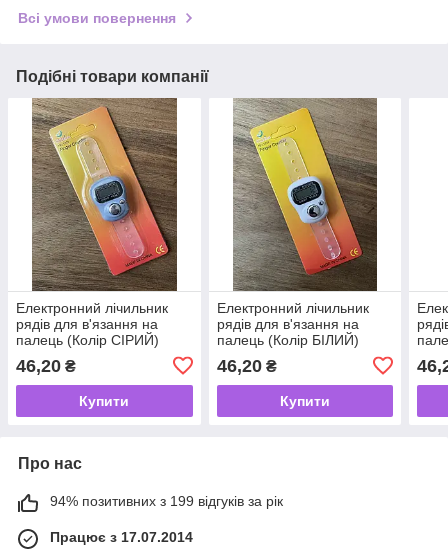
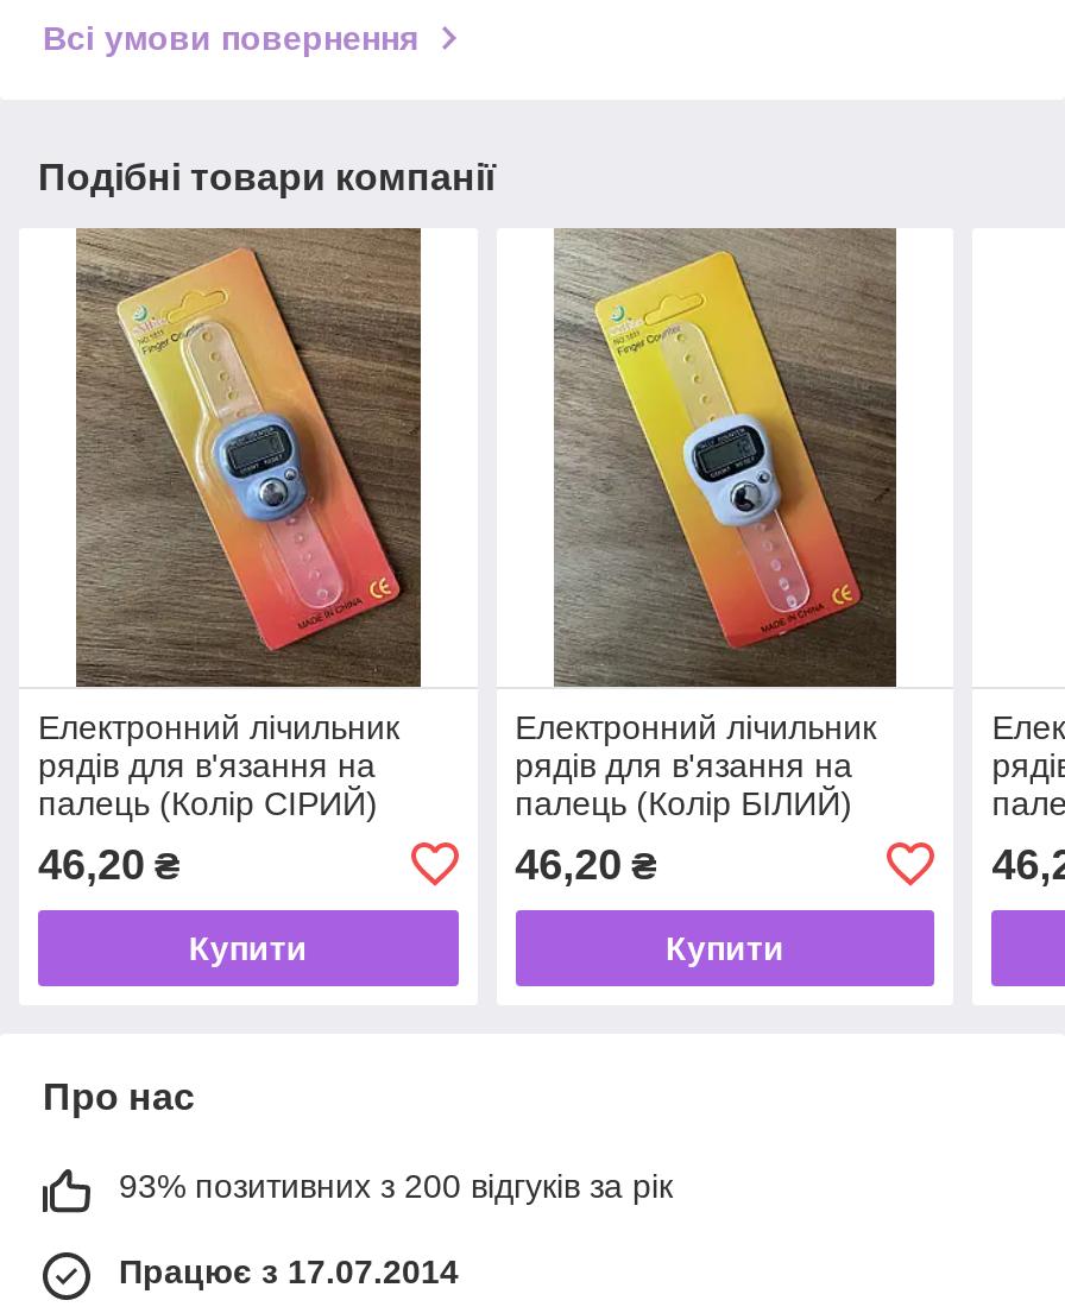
[50,493,283,509] 94% позитивних з 199 відгуків за рік -> [119,1166,673,1204] 93% позитивних з 200 відгуків за рік

